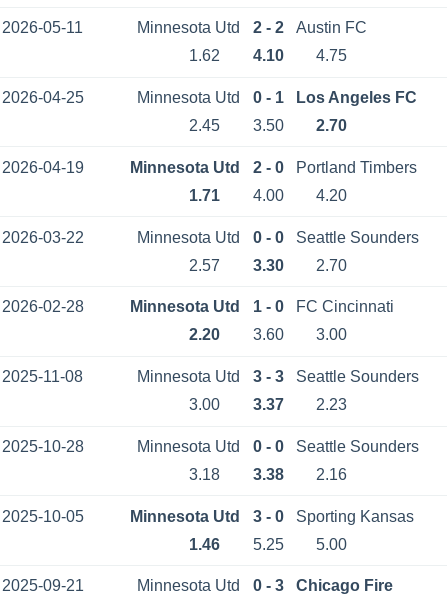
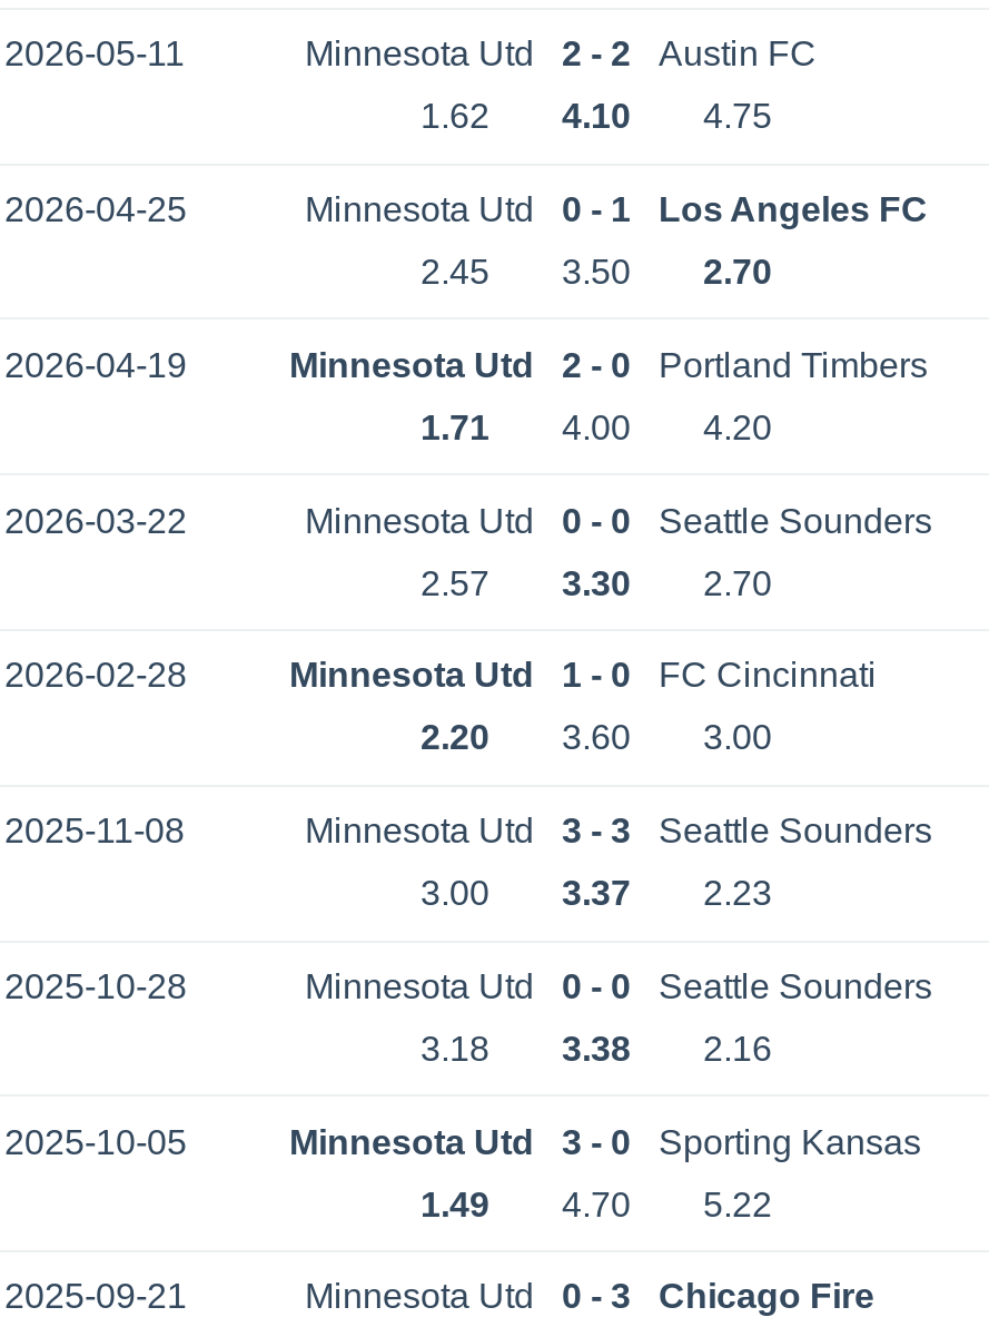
[189,536,220,553] 1.46 -> [421,1185,489,1223] 1.49
[252,536,283,553] 5.25 -> [562,1185,631,1223] 4.70
[316,536,347,553] 5.00 -> [703,1185,772,1223] 5.22

